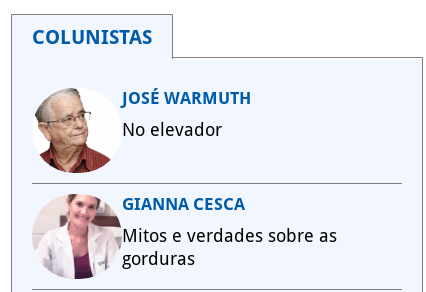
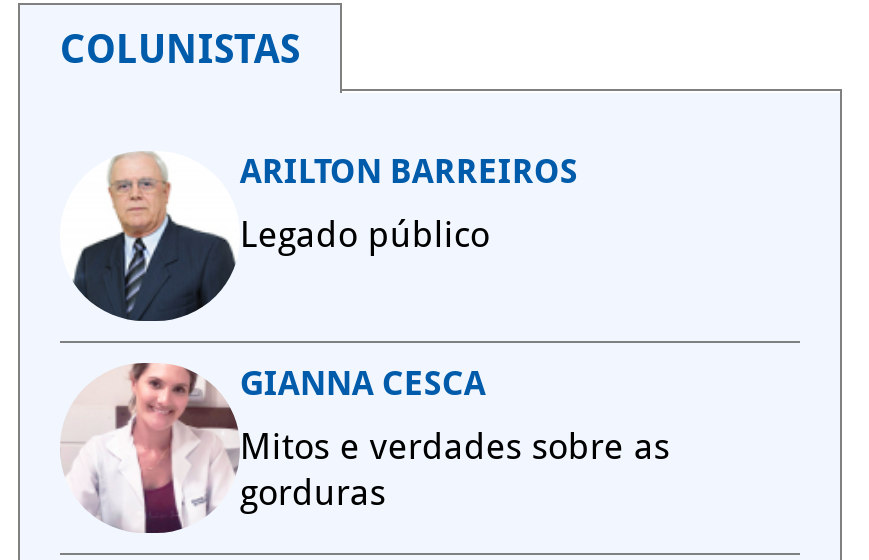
[34,88,251,174] [image] | JOSÉ WARMUTH -> [66,152,578,323] [image] | ARILTON BARREIROS
[122,119,222,140] No elevador -> [240,214,490,256] Legado público

